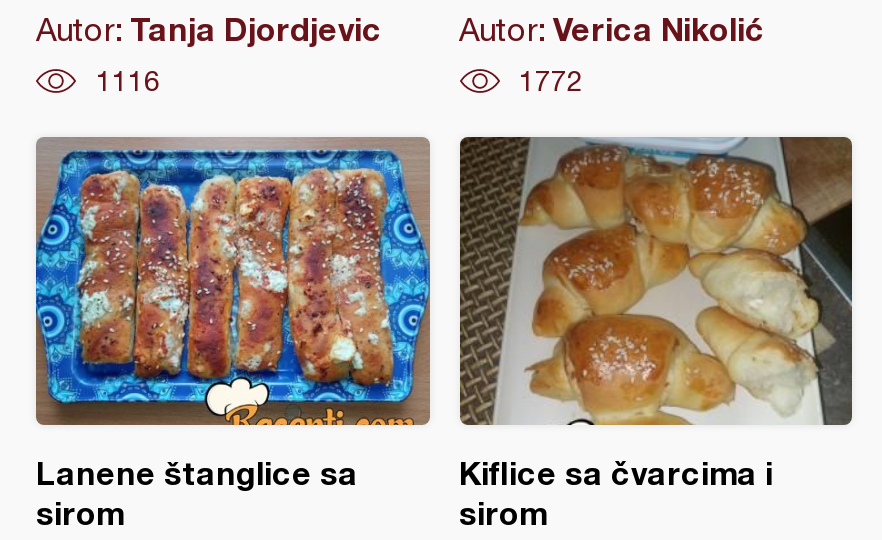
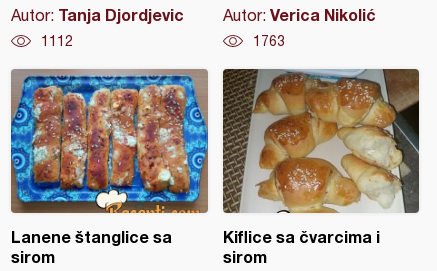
[96,65,160,97] 1116 -> [41,33,73,49] 1112
[519,65,583,97] 1772 -> [252,33,284,49] 1763

